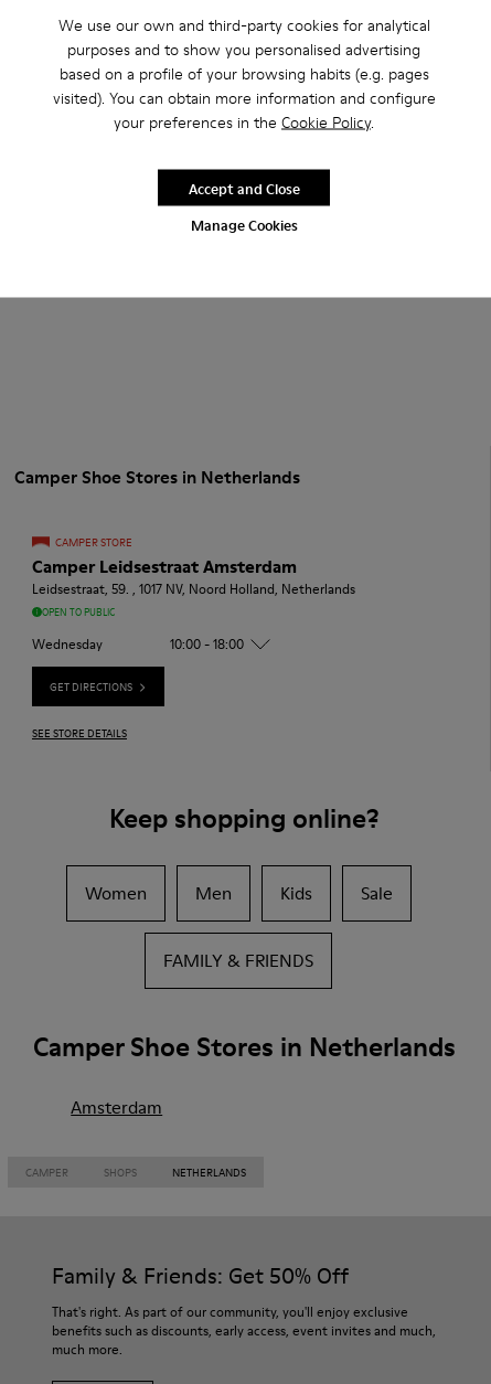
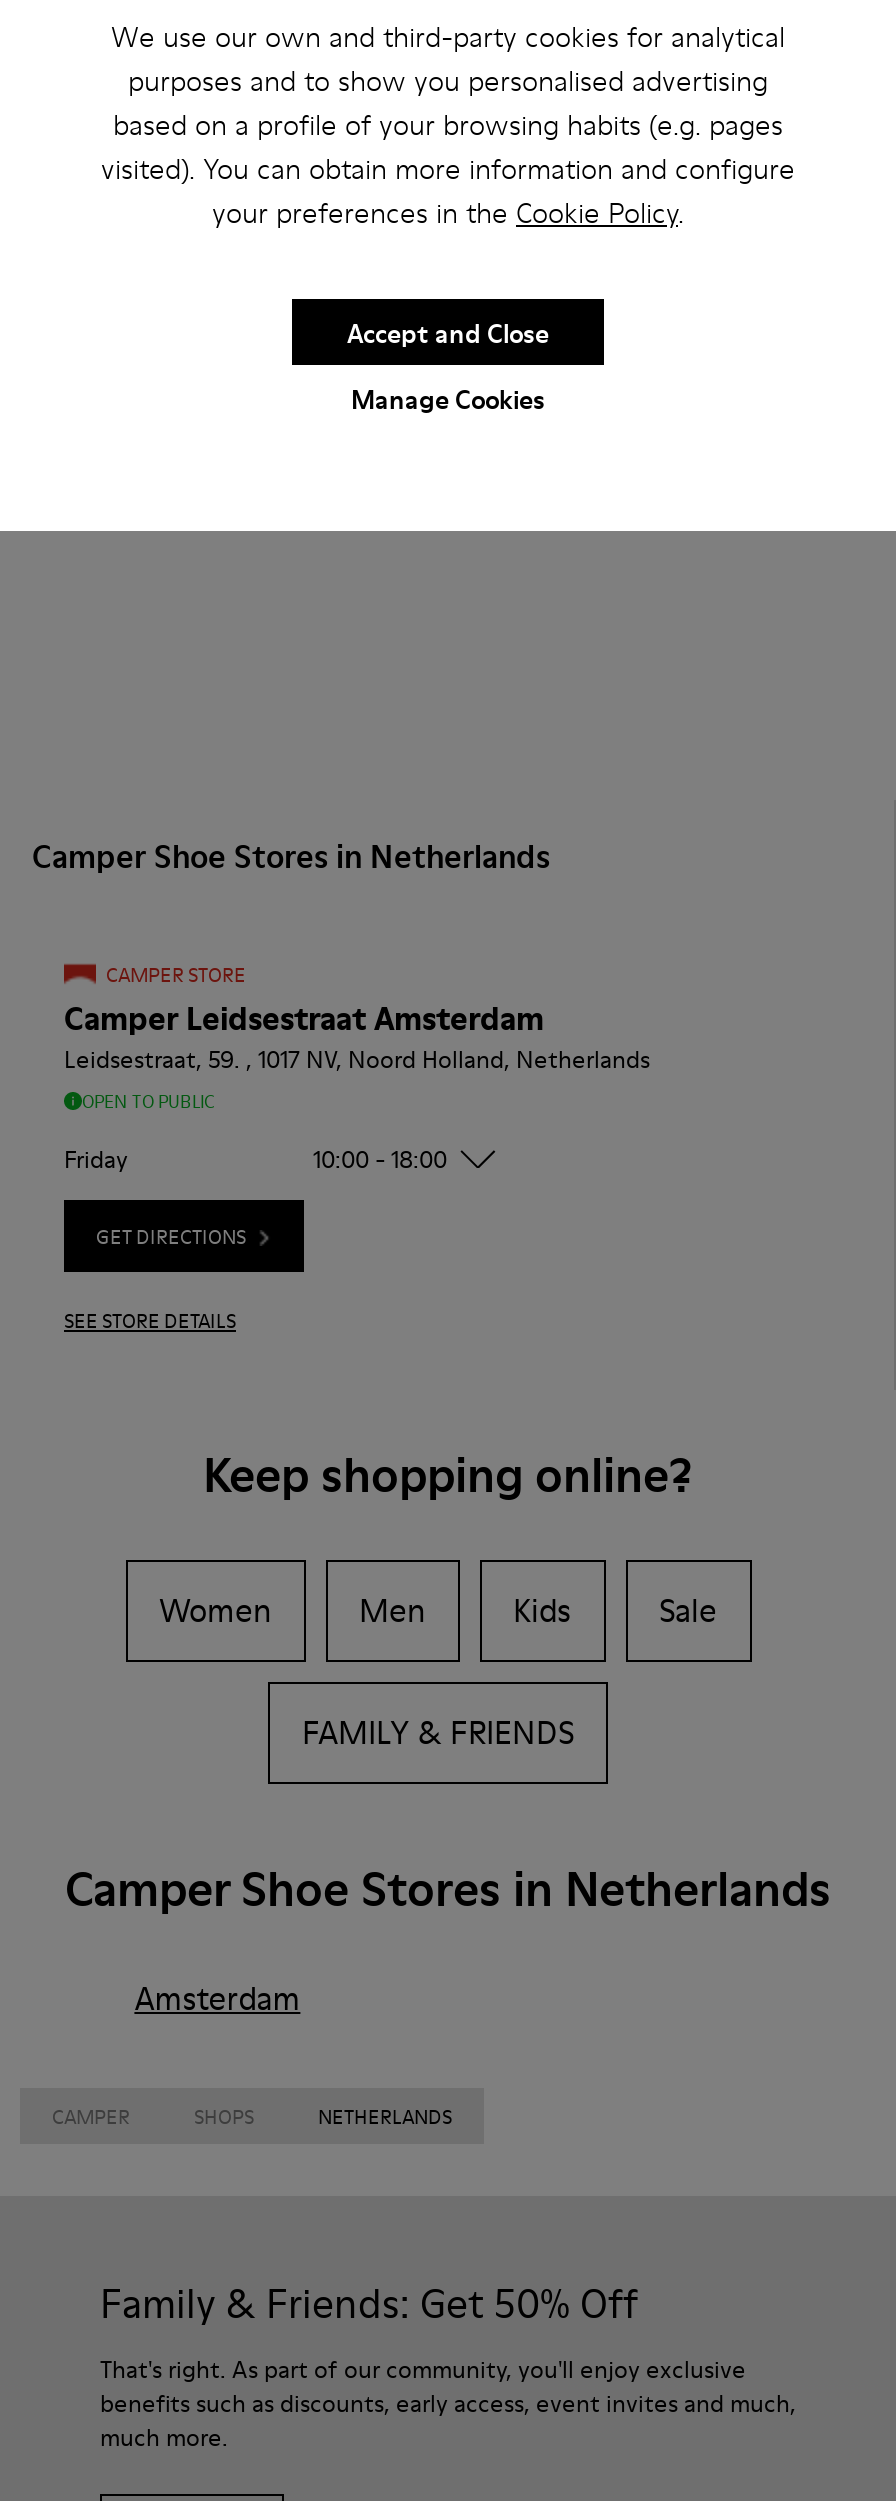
[32,635,103,654] Wednesday -> [64,1143,128,1177] Friday

